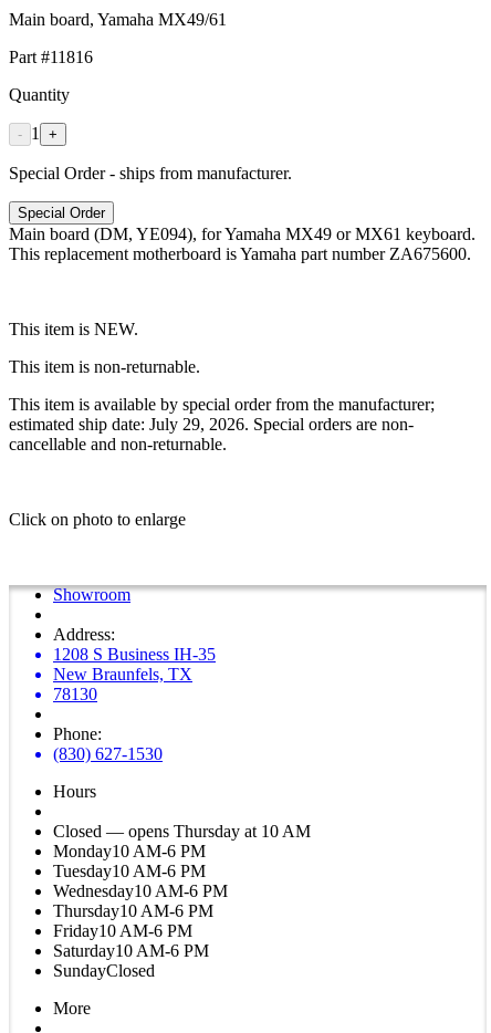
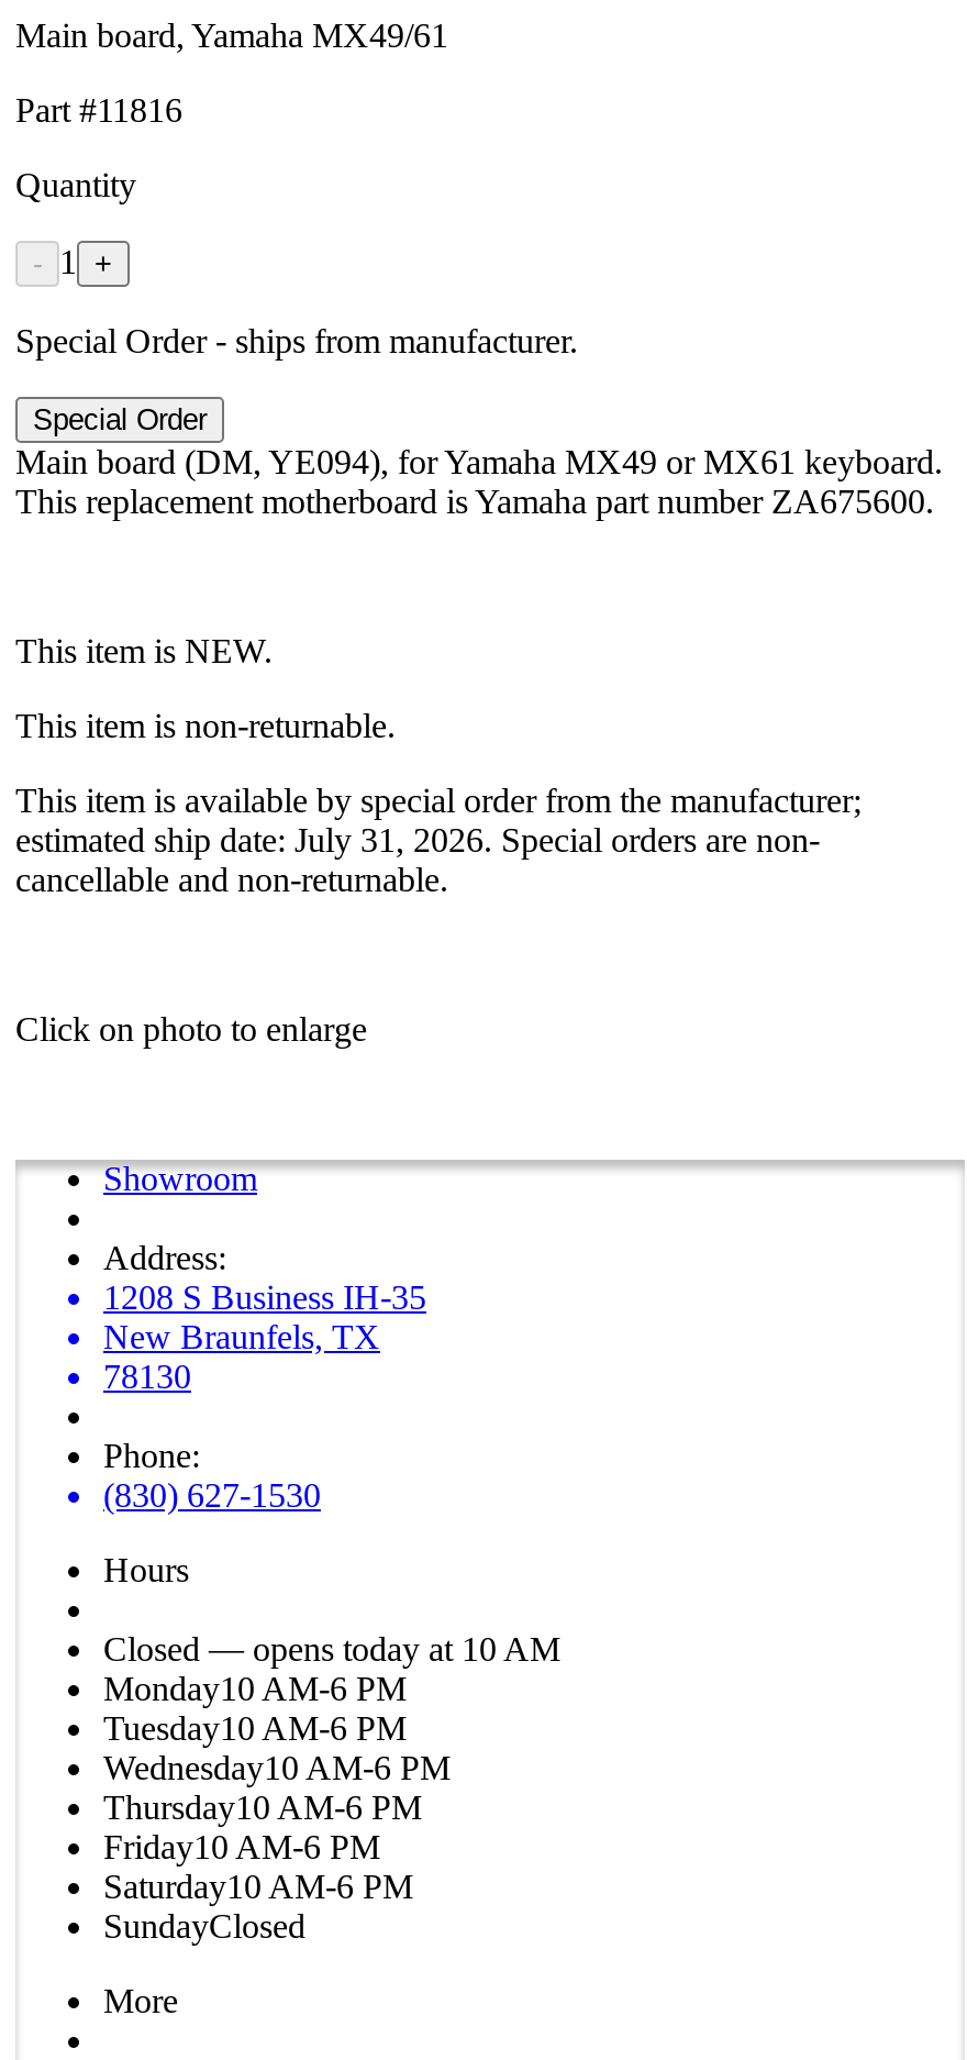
[9,415,414,434] estimated ship date: July 29, 2026. Special orders are non- -> [15,821,820,859] estimated ship date: July 31, 2026. Special orders are non-
[53,822,311,841] Closed — opens Thursday at 10 AM -> [103,1630,560,1668] Closed — opens today at 10 AM

